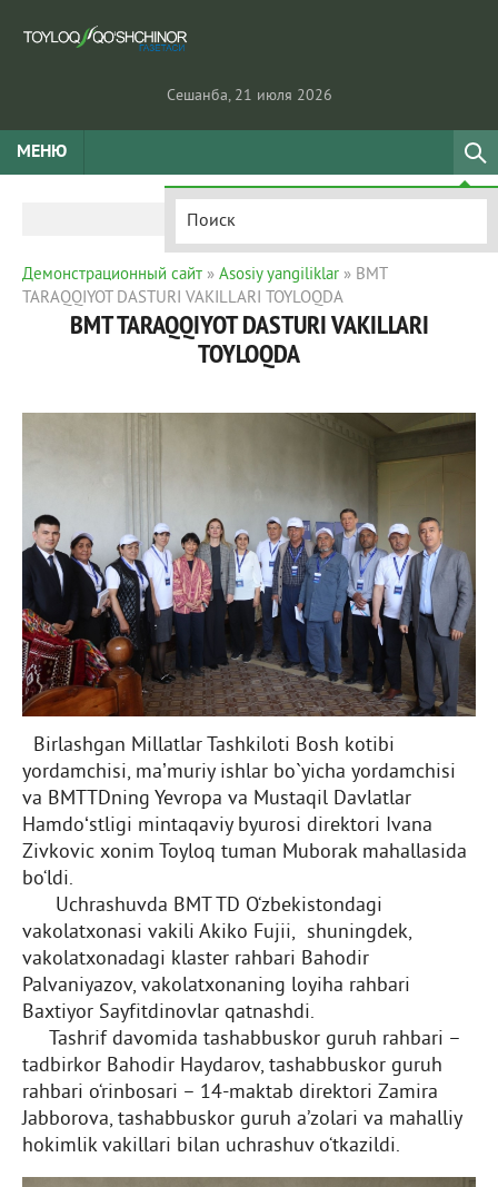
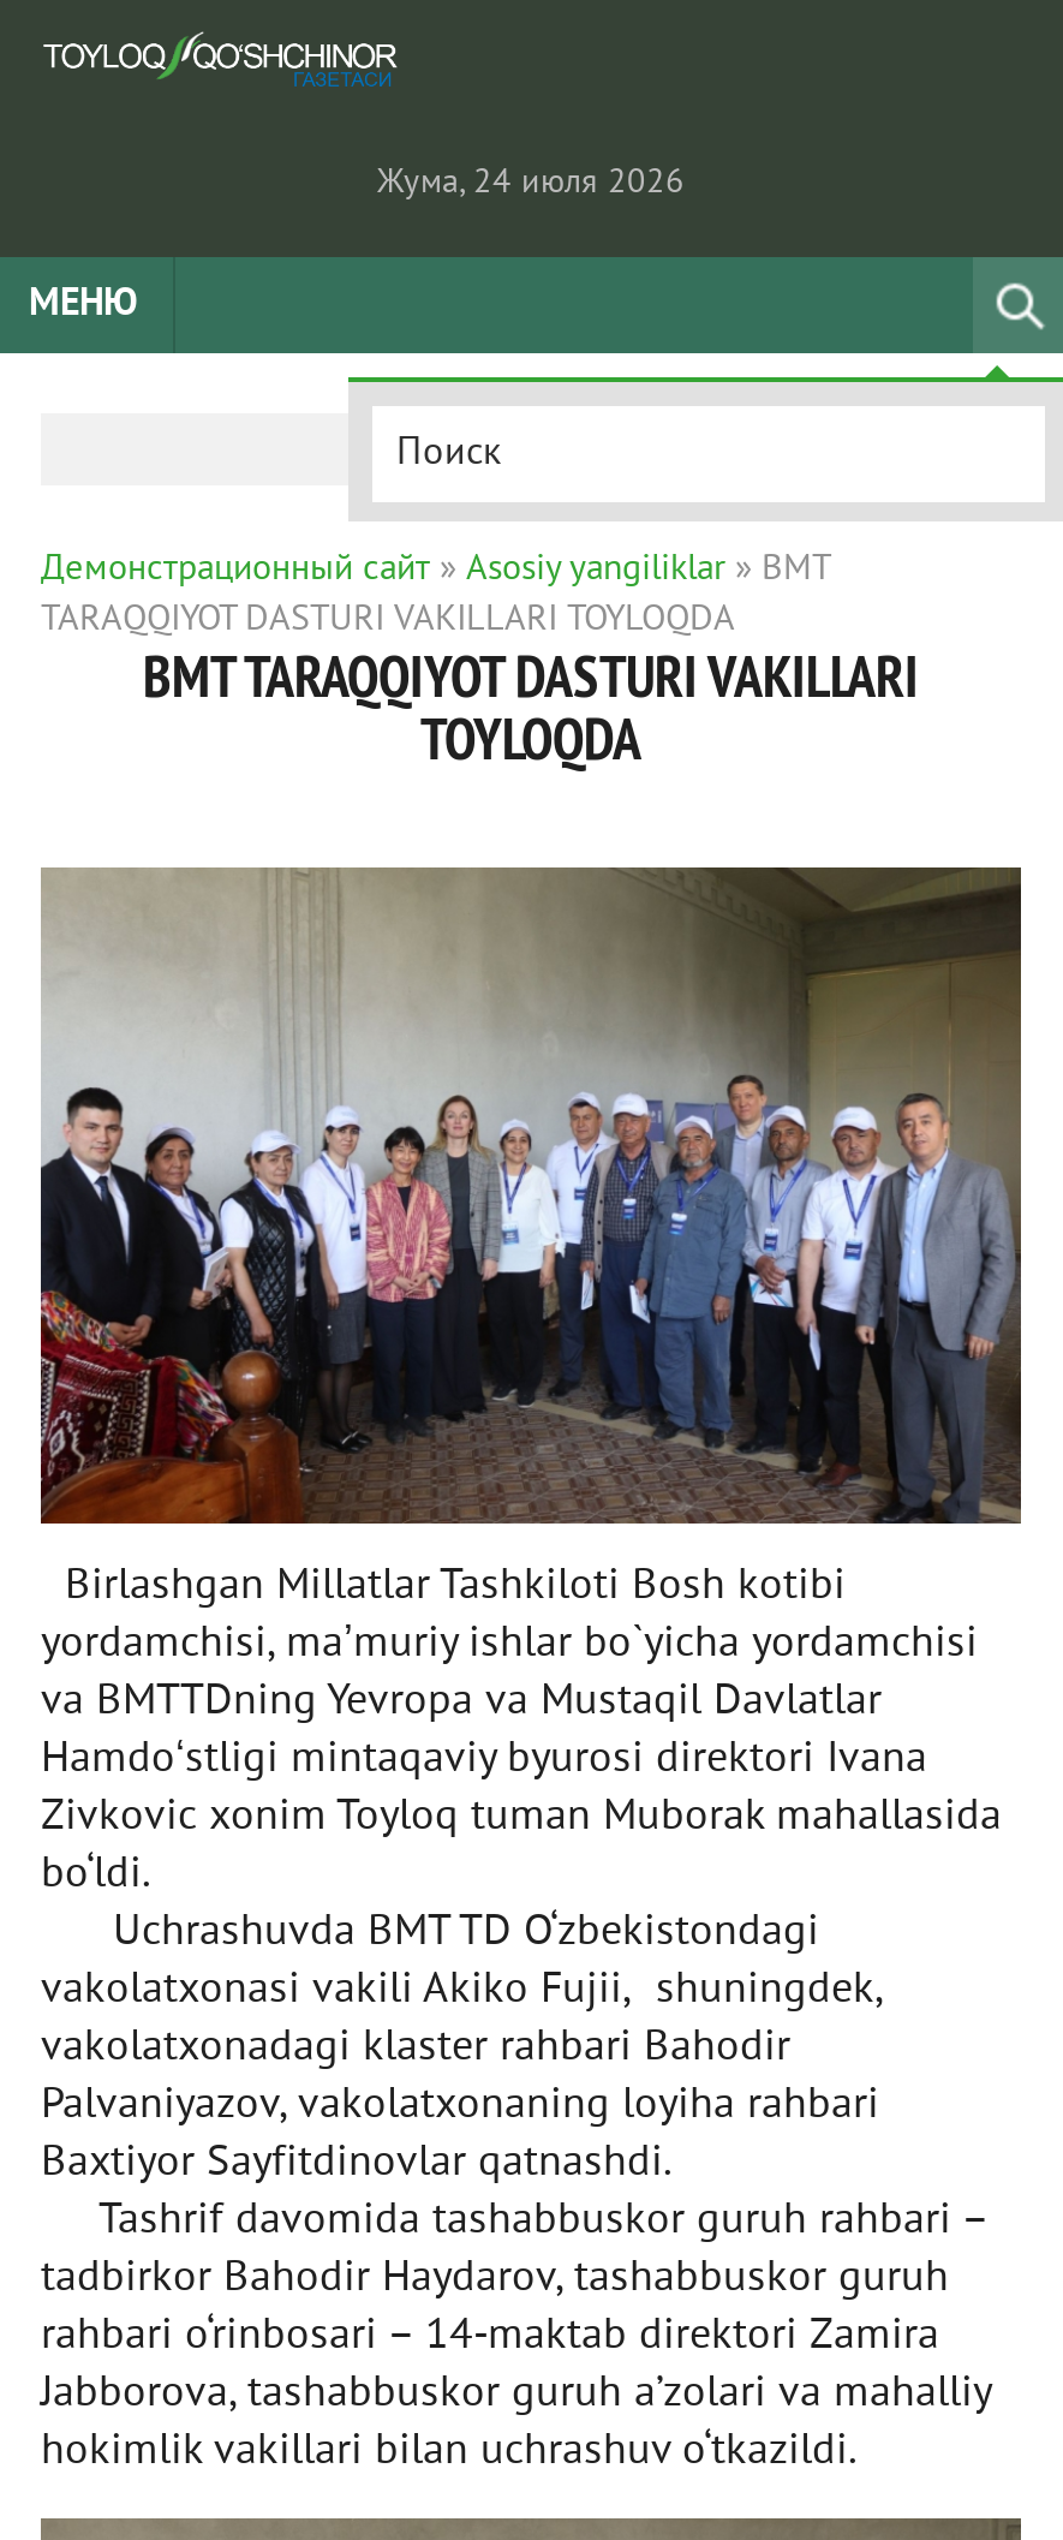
[166,87,332,106] Сешанба, 21 июля 2026 -> [377,164,685,205] Жума, 24 июля 2026

